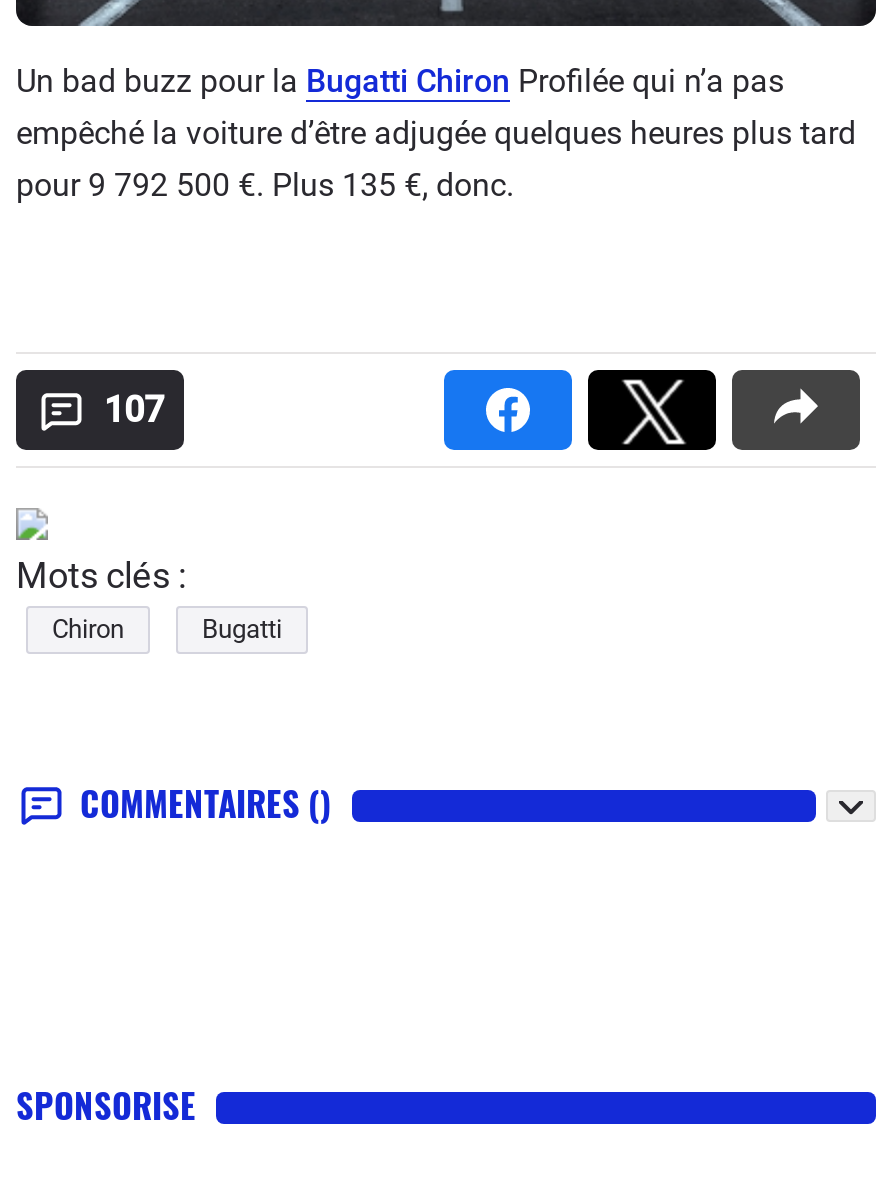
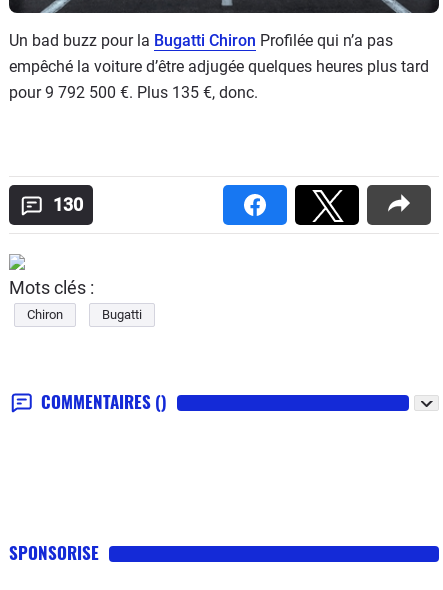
[104,389,164,431] 107 -> [53,194,83,215] 130

